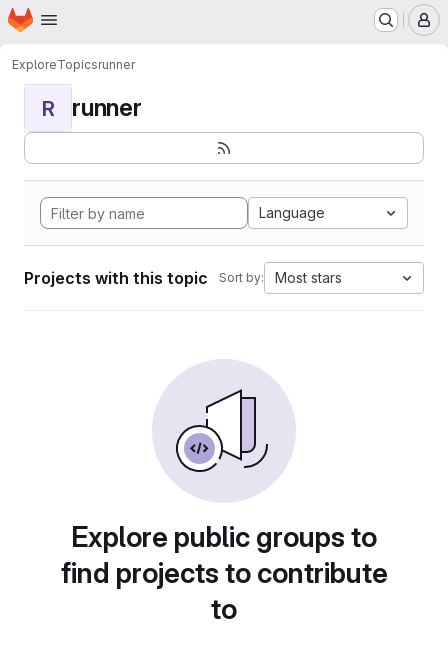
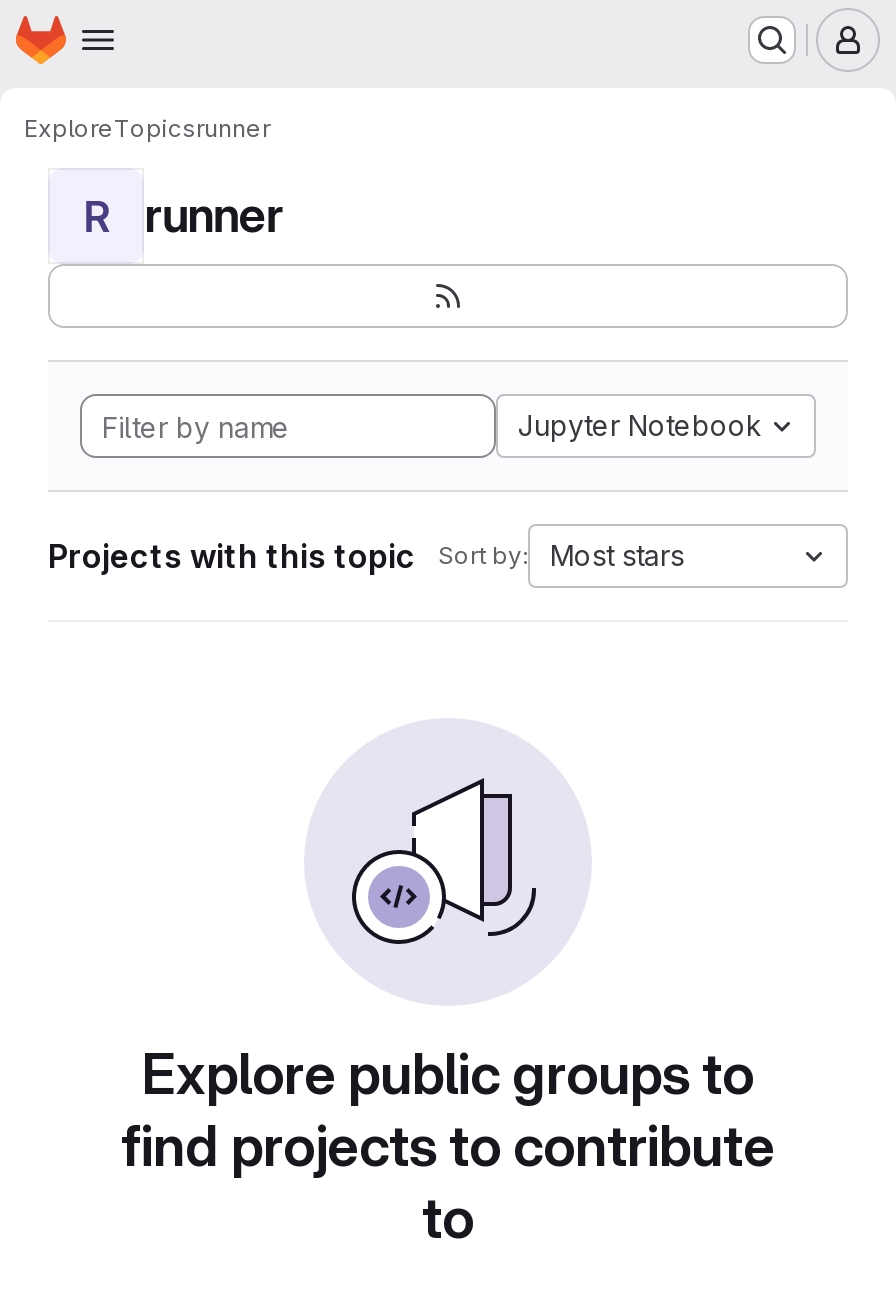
[259,204,325,221] Language -> [518,408,762,442] Jupyter Notebook

